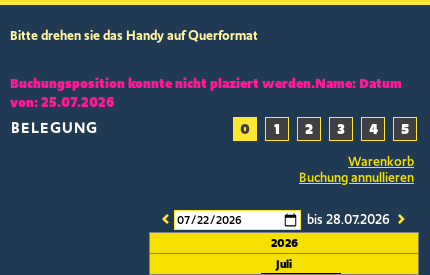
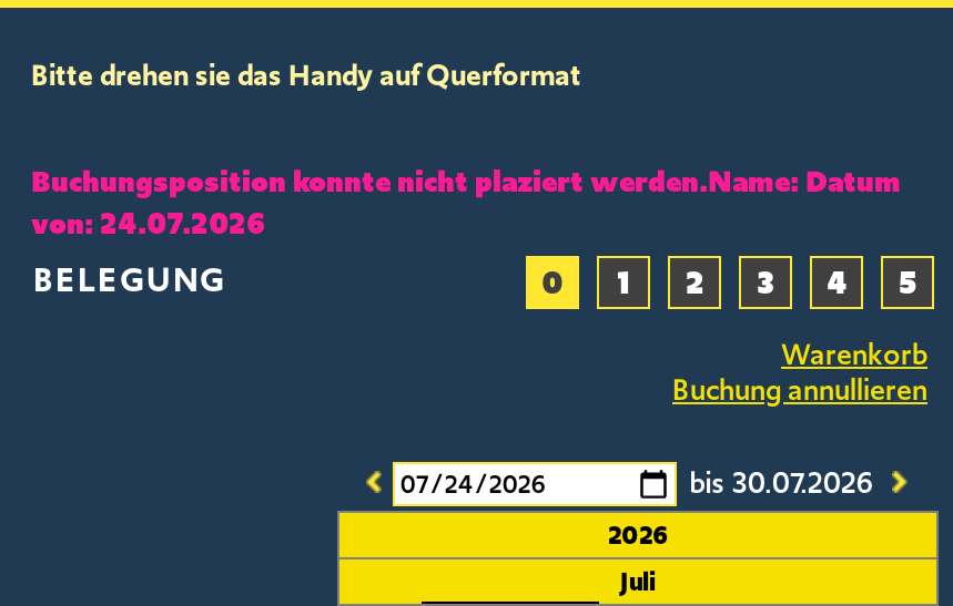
[10,93,115,112] von: 25.07.2026 -> [31,203,266,245] von: 24.07.2026
[307,210,390,229] bis 28.07.2026 -> [689,462,874,504] bis 30.07.2026

